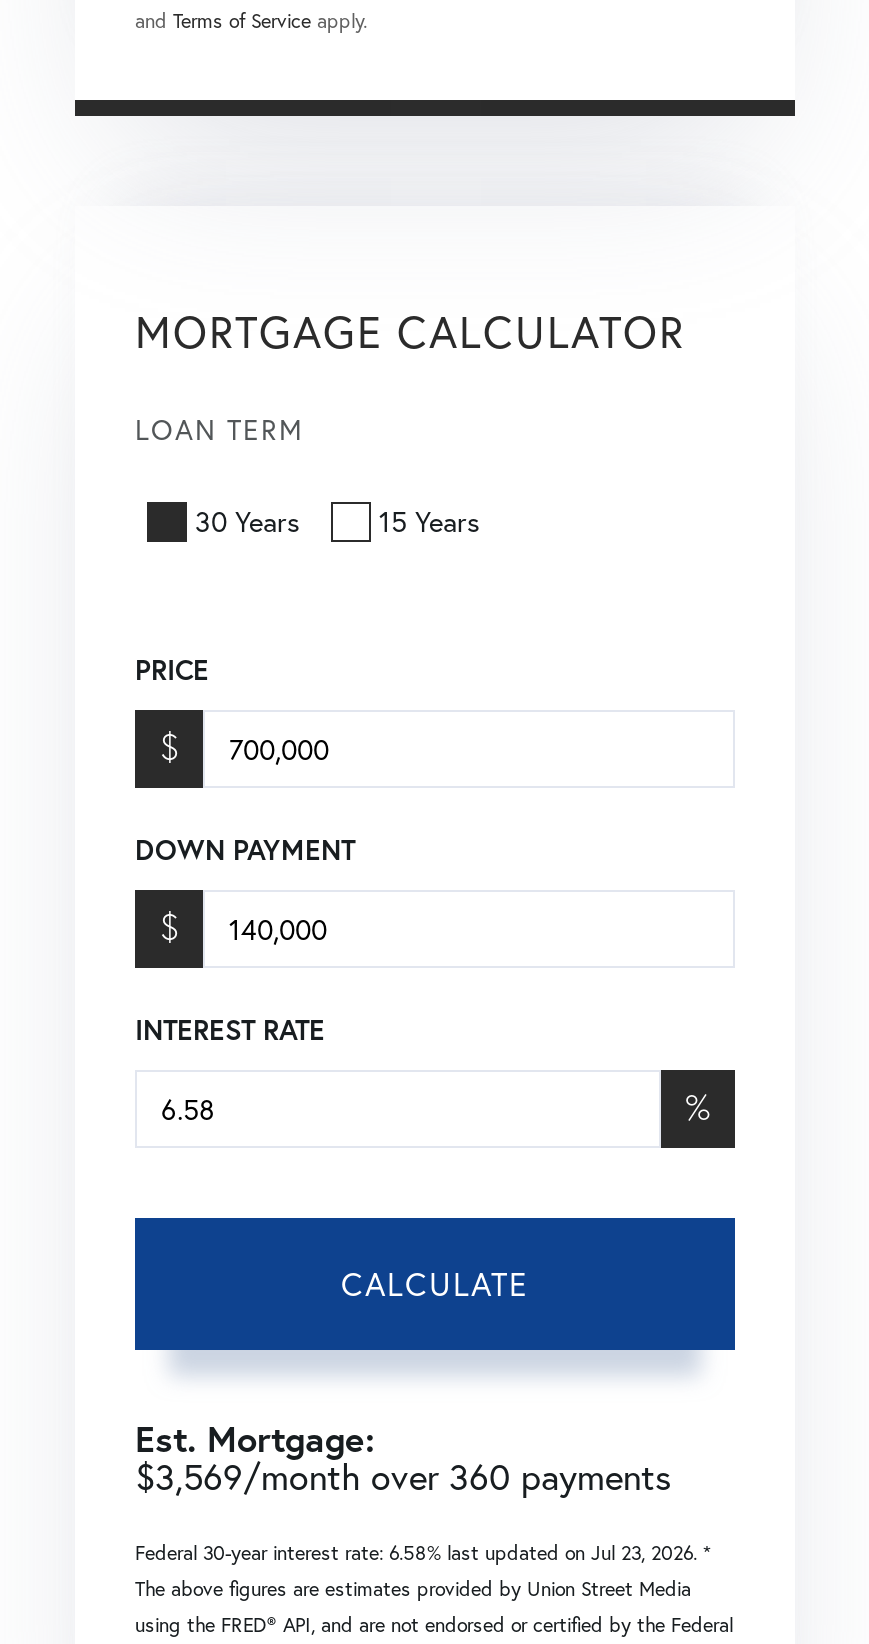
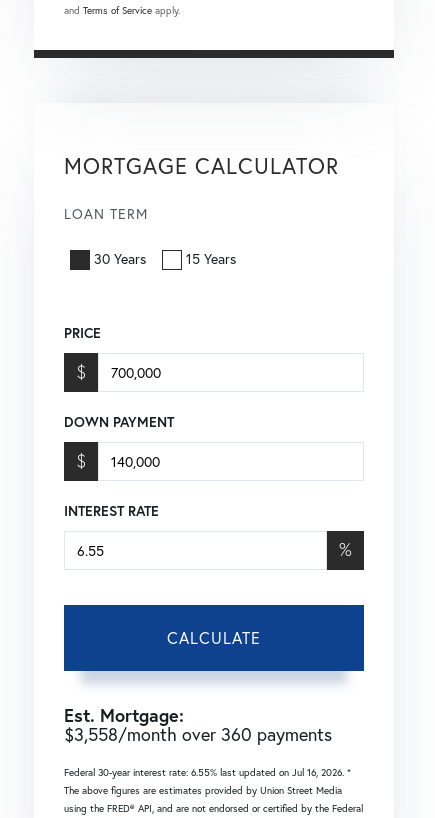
[135,1453,671,1501] $3,569/month over 360 payments -> [64,723,332,746] $3,558/month over 360 payments
[135,1541,711,1567] Federal 30-year interest rate: 6.58% last updated on Jul 23, 2026. * -> [64,766,351,779] Federal 30-year interest rate: 6.55% last updated on Jul 16, 2026. *

